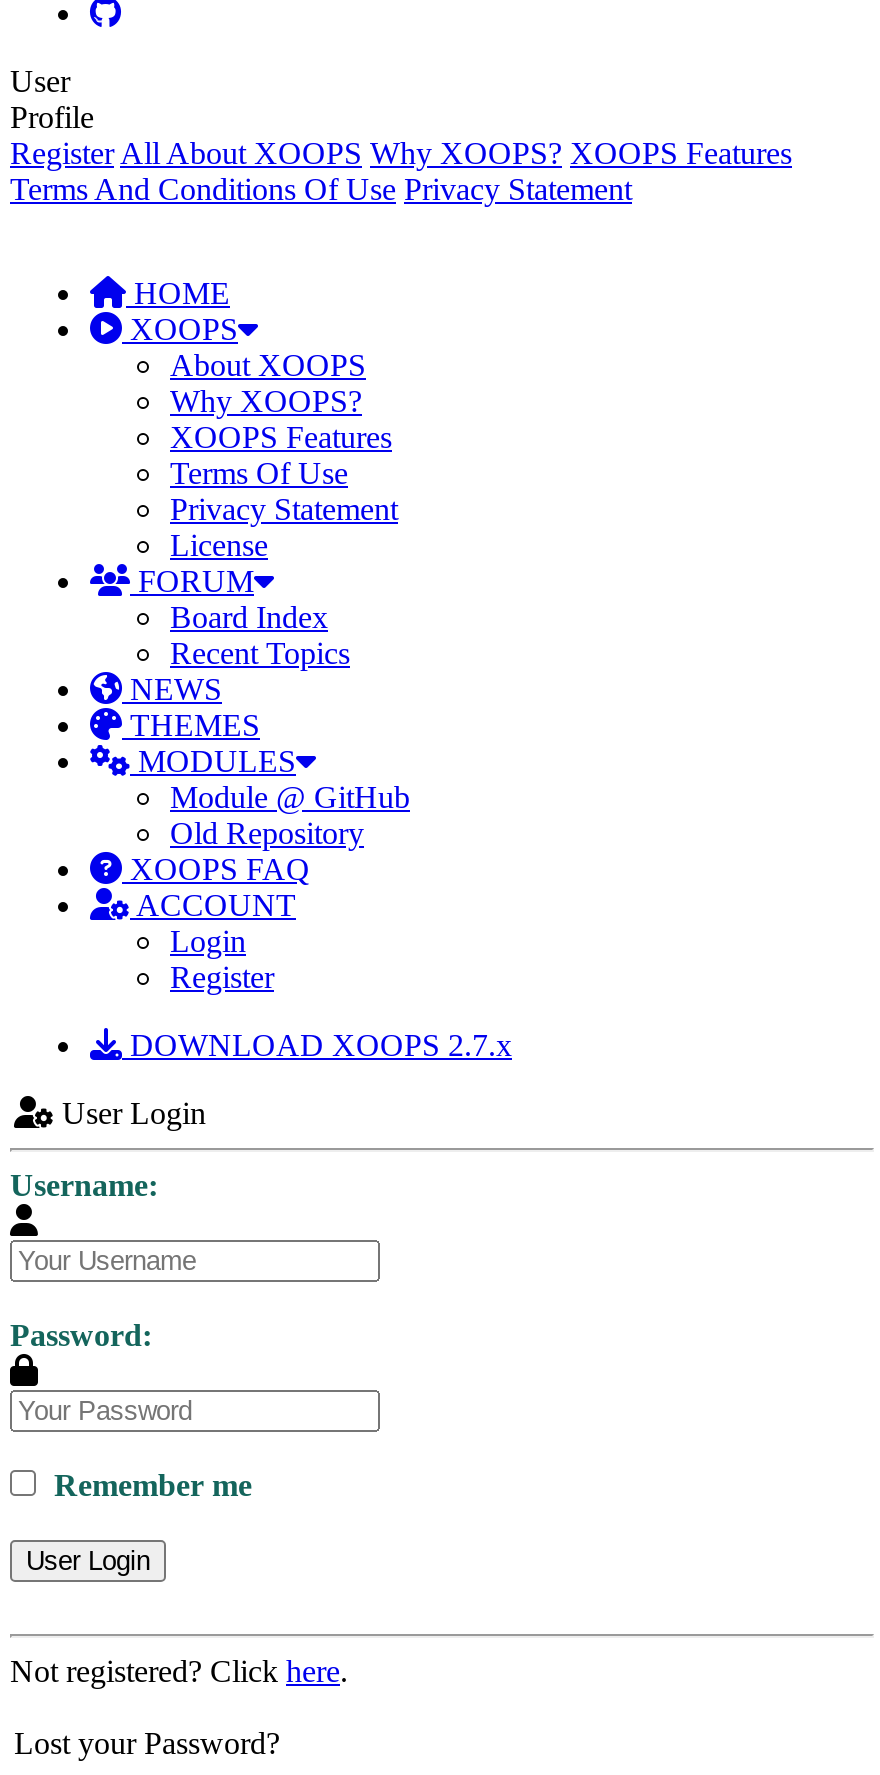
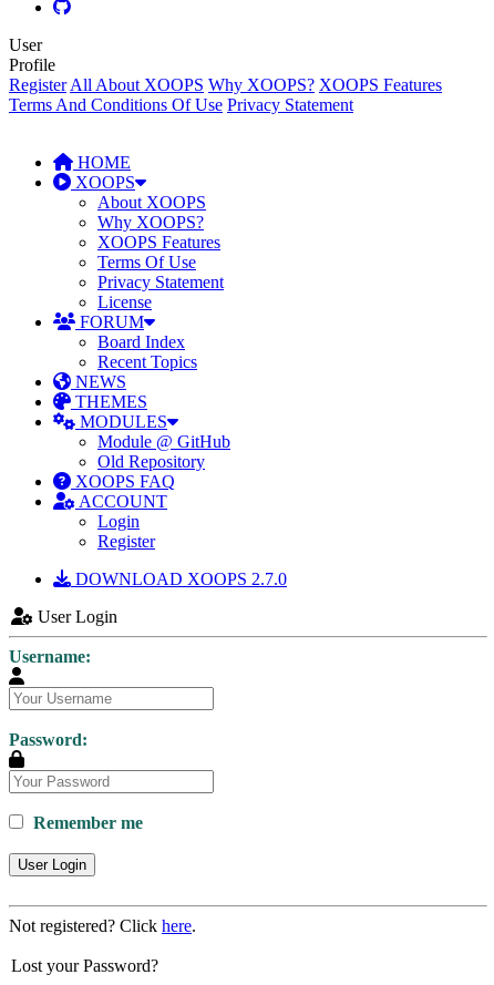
[122,1028,512,1062] DOWNLOAD XOOPS 2.7.x -> [71,570,287,588] DOWNLOAD XOOPS 2.7.0

